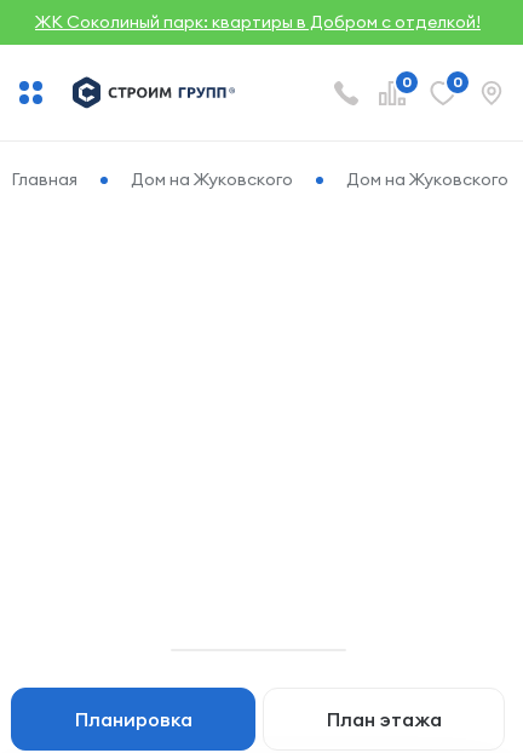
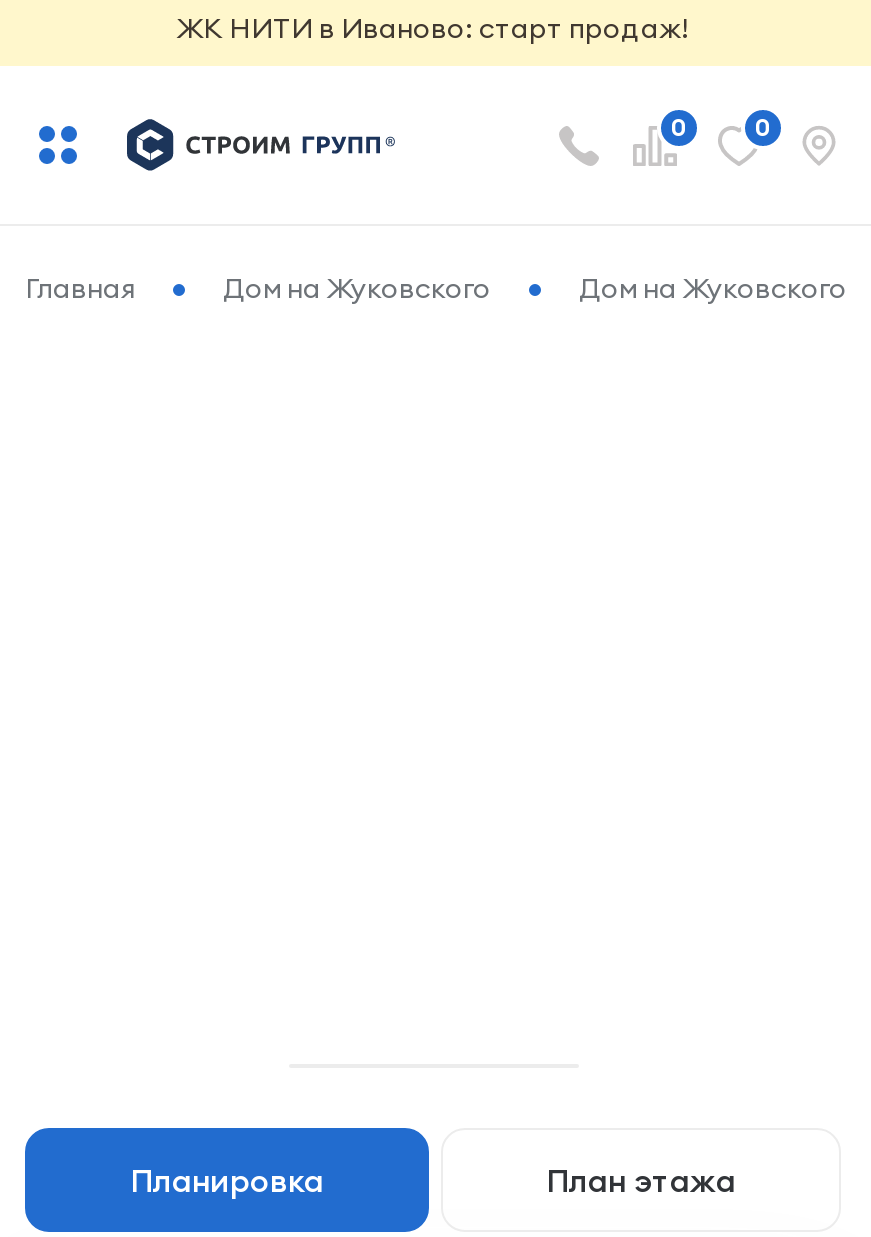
[35,11,481,33] ЖК Соколиный парк: квартиры в Добром с отделкой! -> [177,10,689,46] ЖК НИТИ в Иваново: старт продаж!

